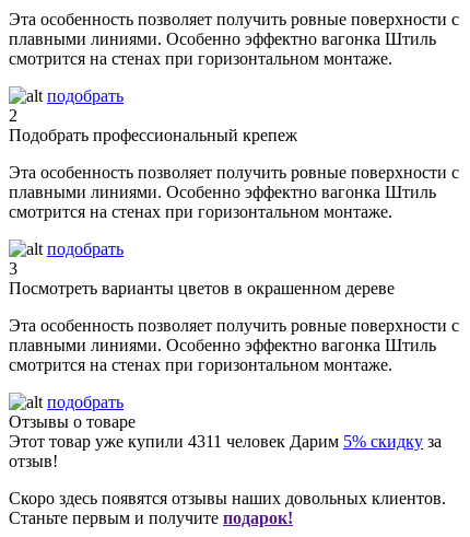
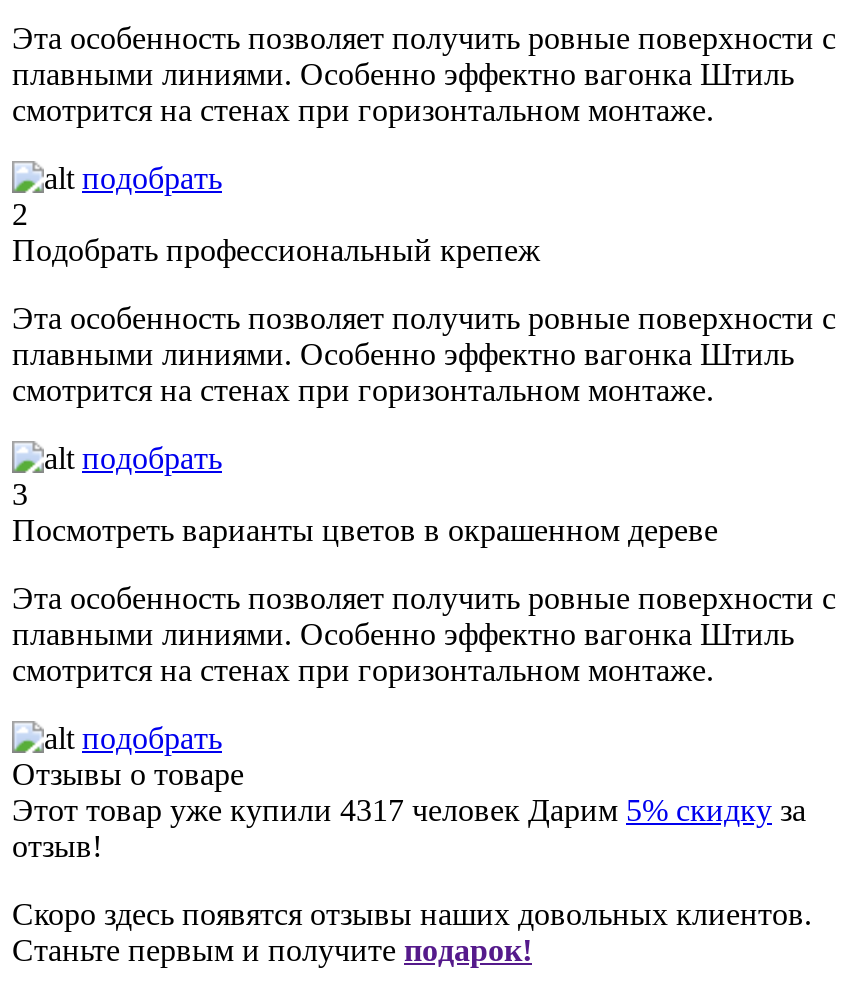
[9,432,442,451] Этот товар уже купили 4311 человек Дарим 5% скидку за -> [12,793,806,827] Этот товар уже купили 4317 человек Дарим 5% скидку за

